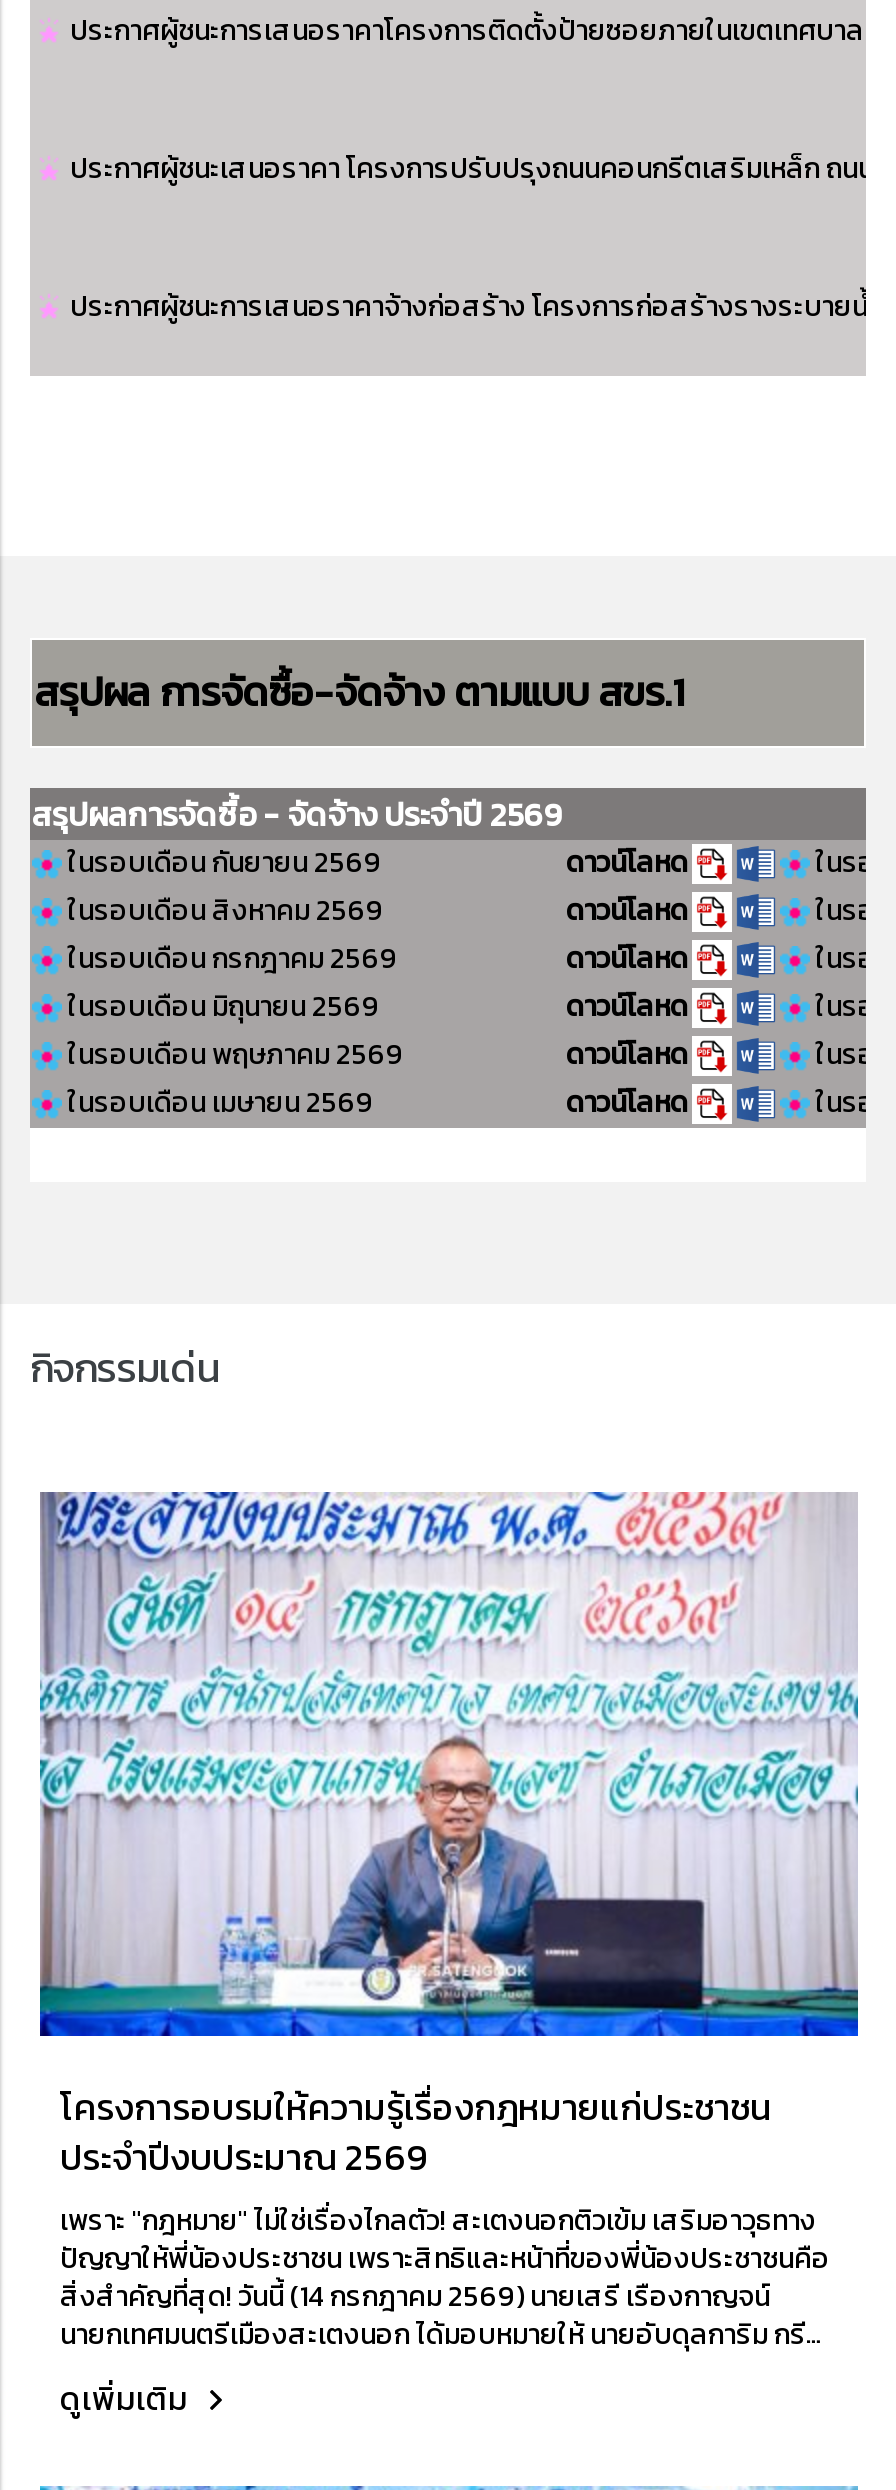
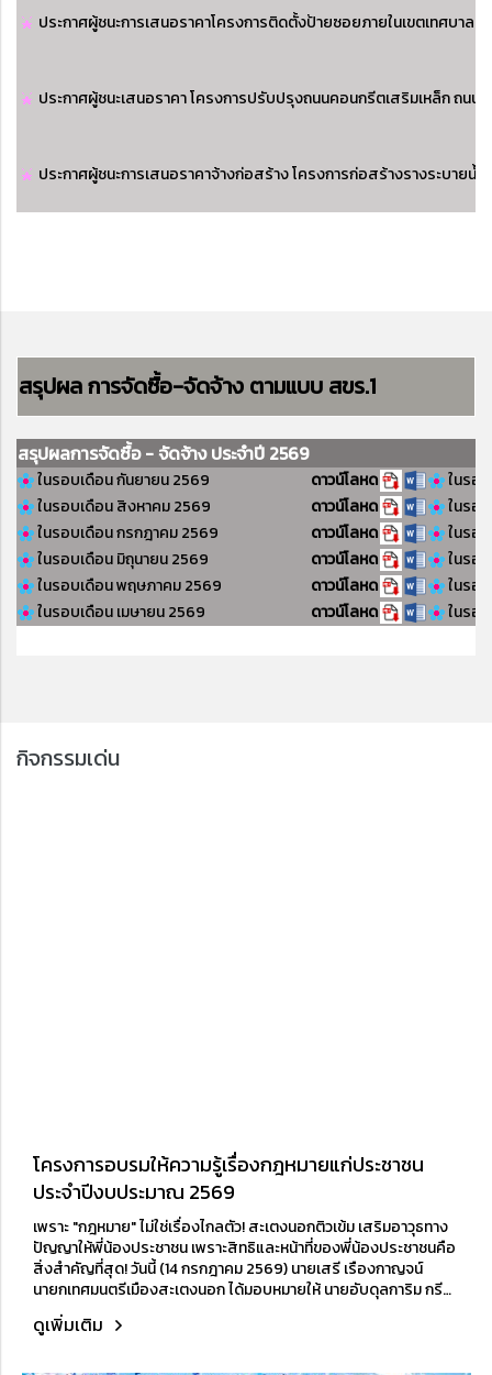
[38,1490,860,2038] [image] -> none

